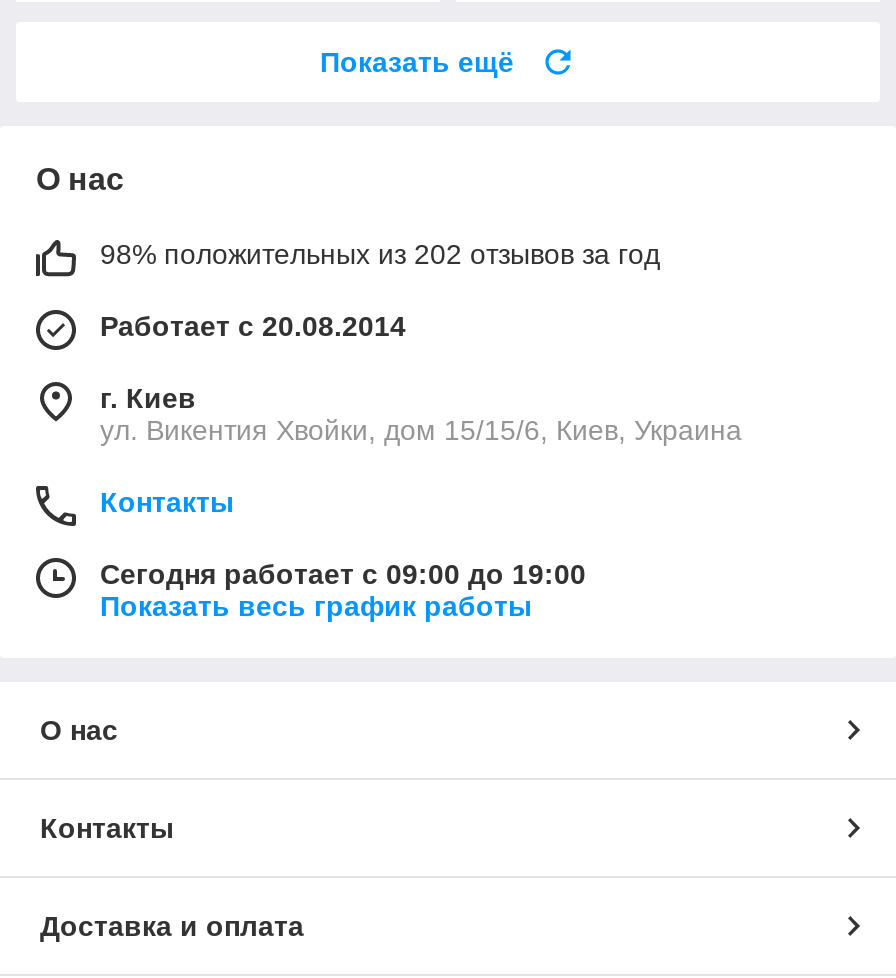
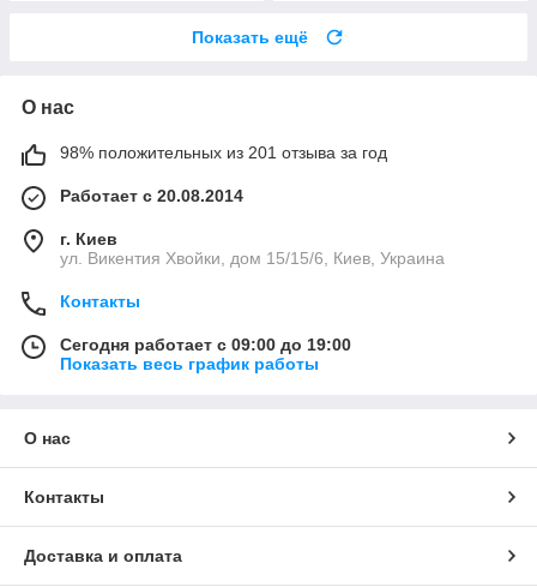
[100,238,660,270] 98% положительных из 202 отзывов за год -> [60,143,387,162] 98% положительных из 201 отзыва за год

